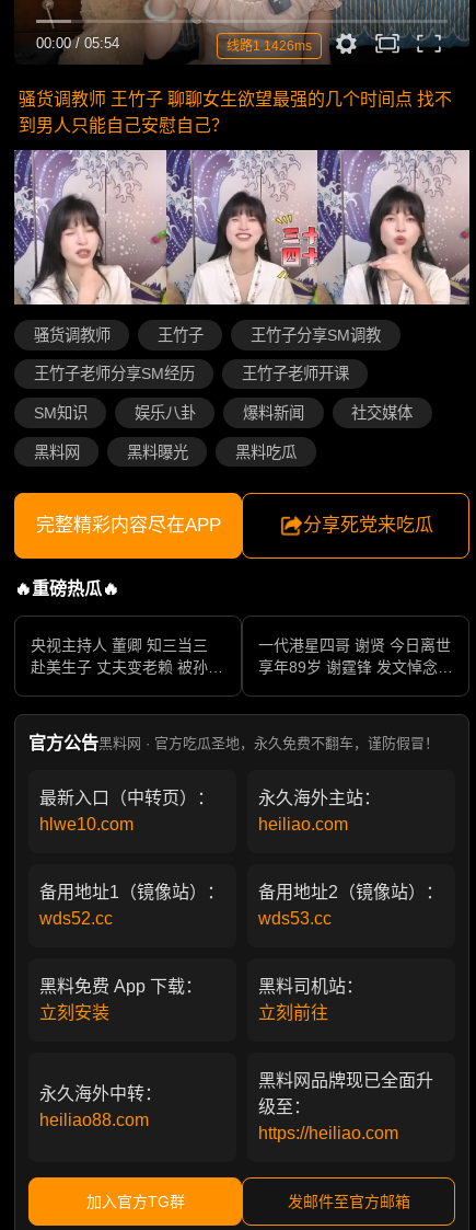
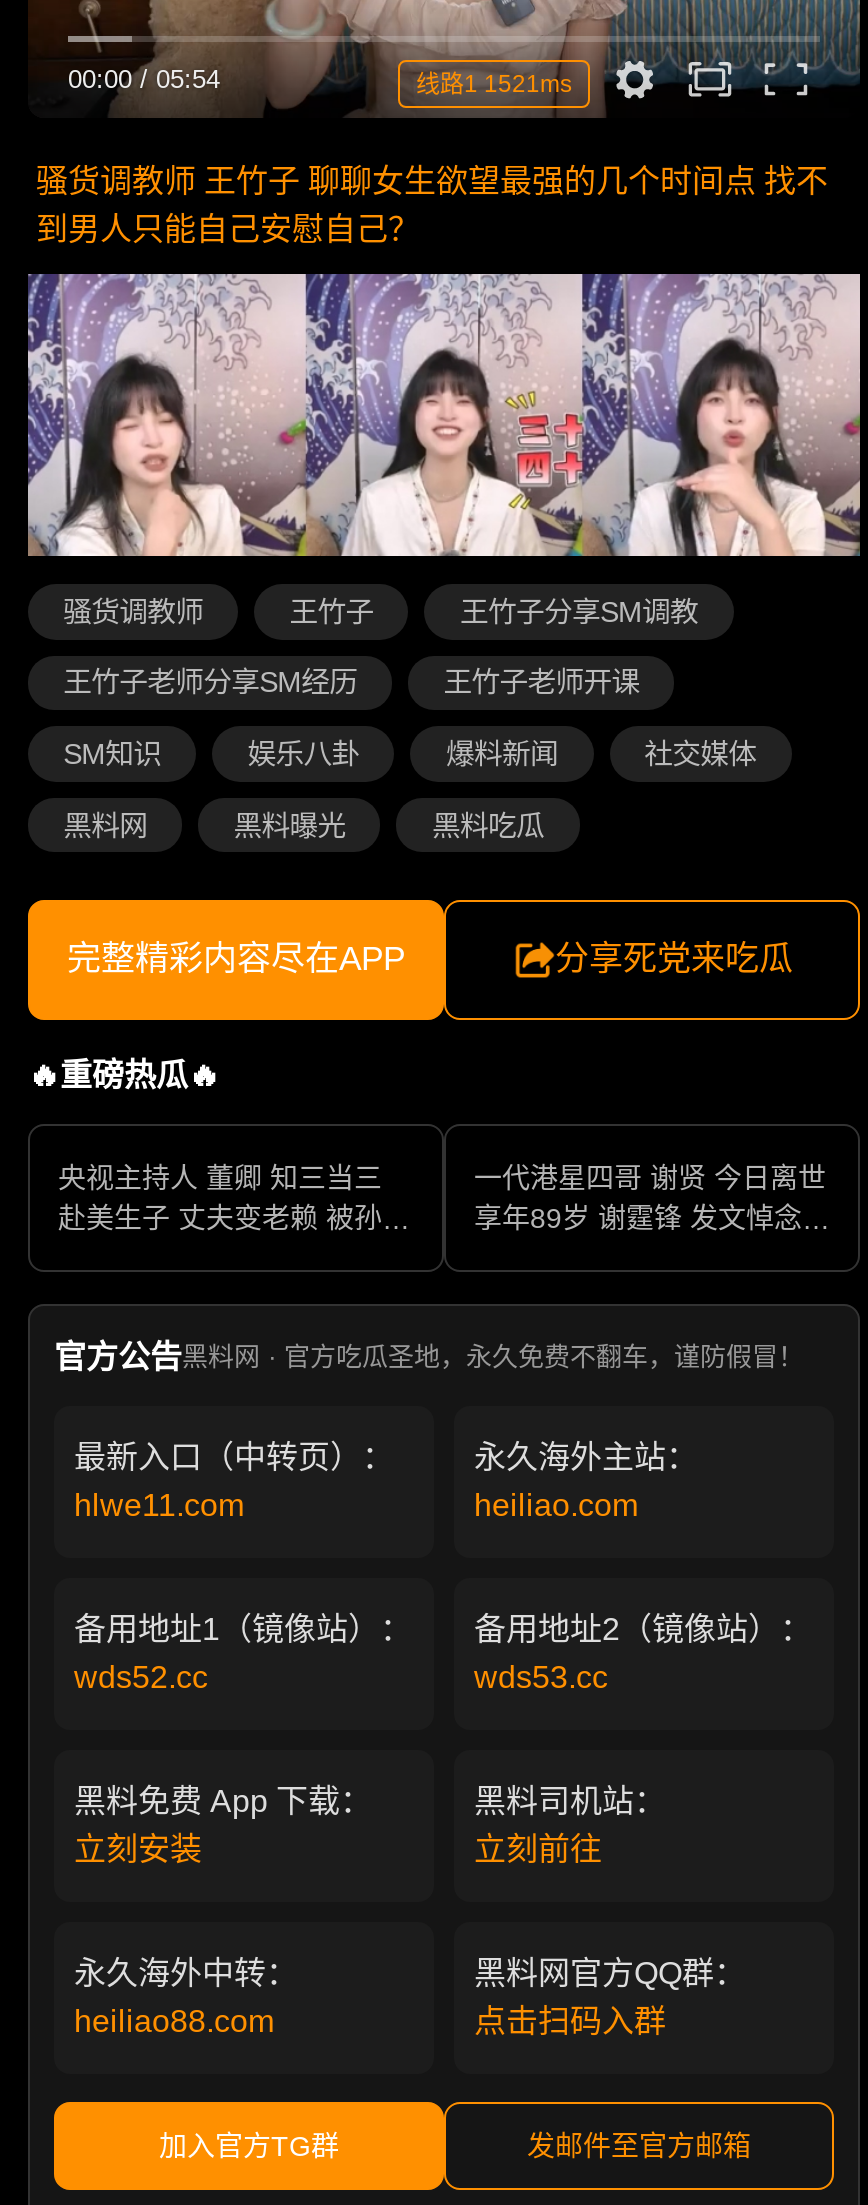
[227,38,312,53] 线路1 1426ms -> [416,69,572,97] 线路1 1521ms
[39,815,133,834] hlwe10.com -> [74,1489,244,1523] hlwe11.com
[258,1072,433,1143] 黑料网品牌现已全面升 | 级至： | https://heiliao.com -> [474,1957,746,2039] 黑料网官方QQ群： | 点击扫码入群

